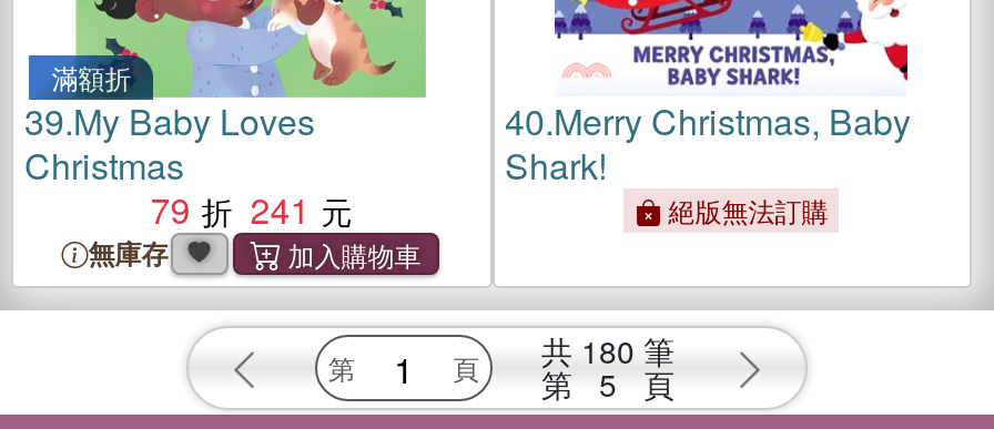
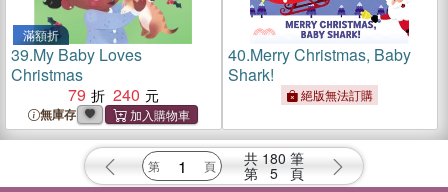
[150,184,310,235] 79 241 -> [68,83,140,106] 79 240

